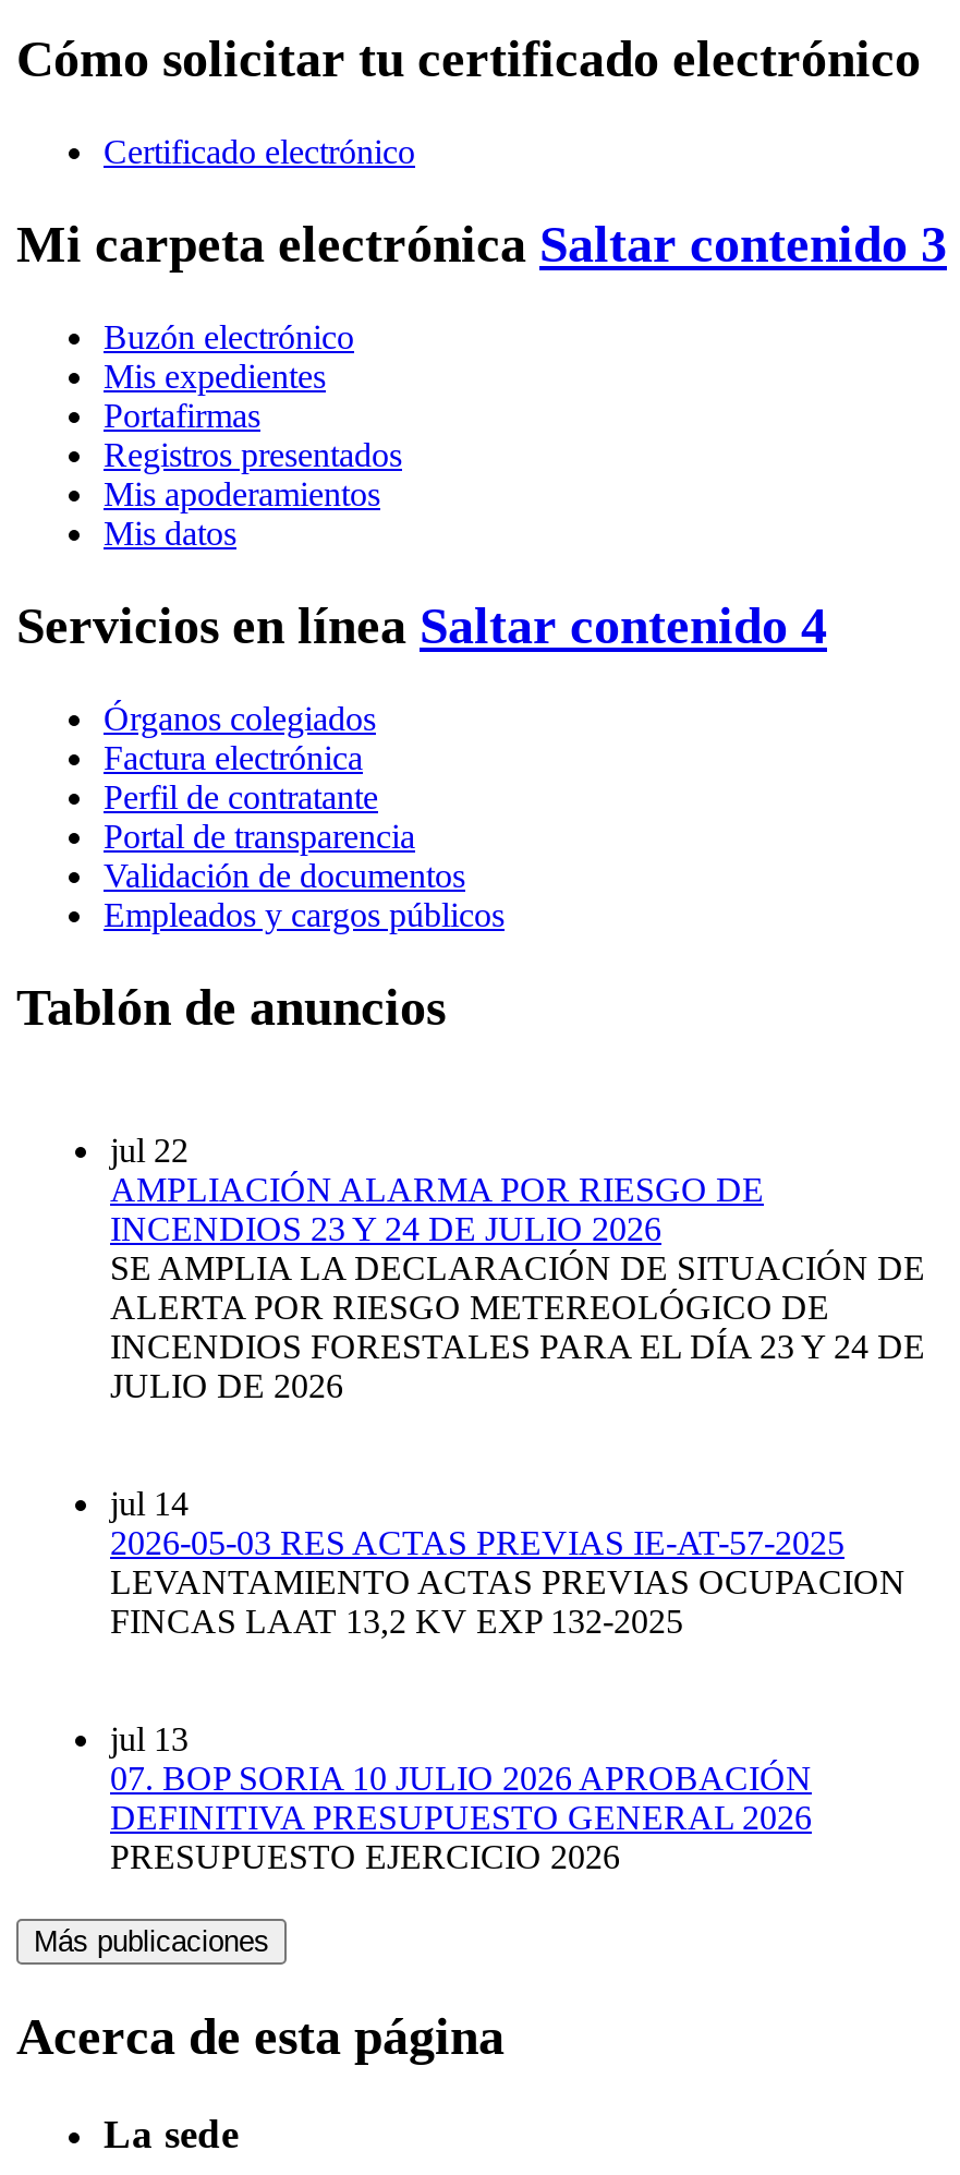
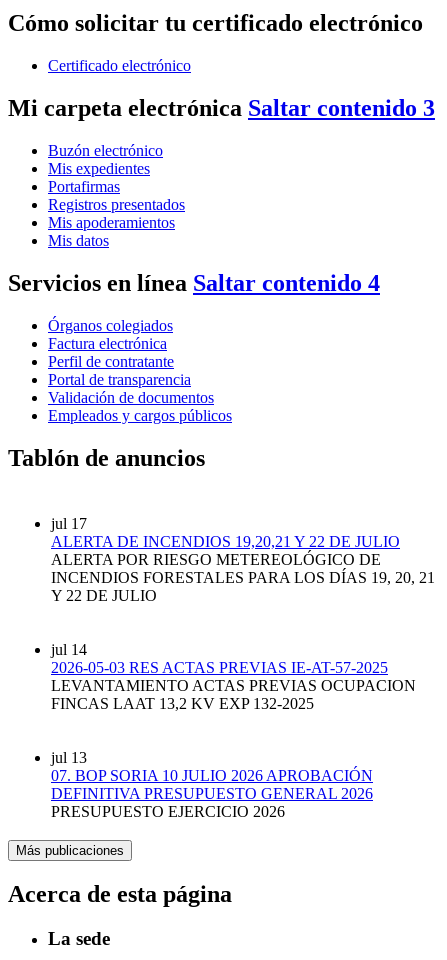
[110,1131,925,1286] jul 22 | AMPLIACIÓN ALARMA POR RIESGO DE | INCENDIOS 23 Y 24 DE JULIO 2026 | SE AMPLIA LA DECLARACIÓN DE SITUACIÓN DE -> [51,515,400,550] jul 17 | ALERTA DE INCENDIOS 19,20,21 Y 22 DE JULIO
[110,1327,925,1404] INCENDIOS FORESTALES PARA EL DÍA 23 Y 24 DE | JULIO DE 2026 -> [51,569,435,604] INCENDIOS FORESTALES PARA LOS DÍAS 19, 20, 21 | Y 22 DE JULIO

